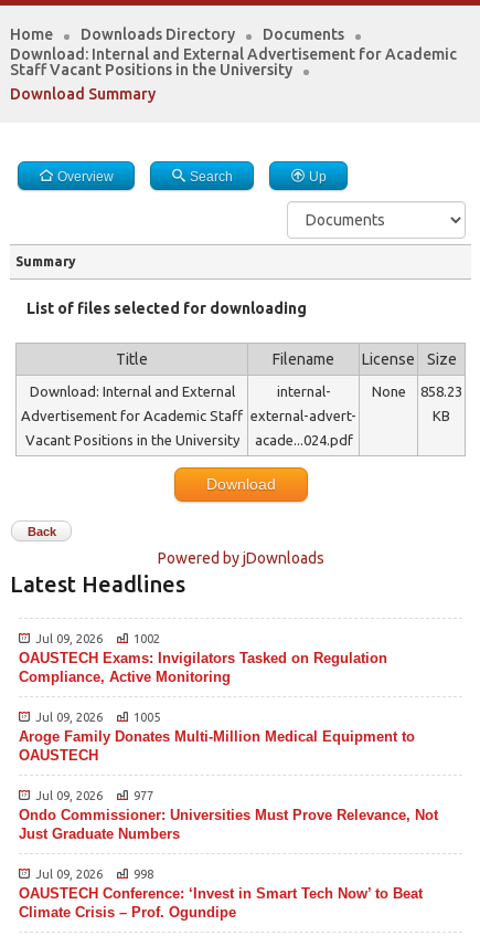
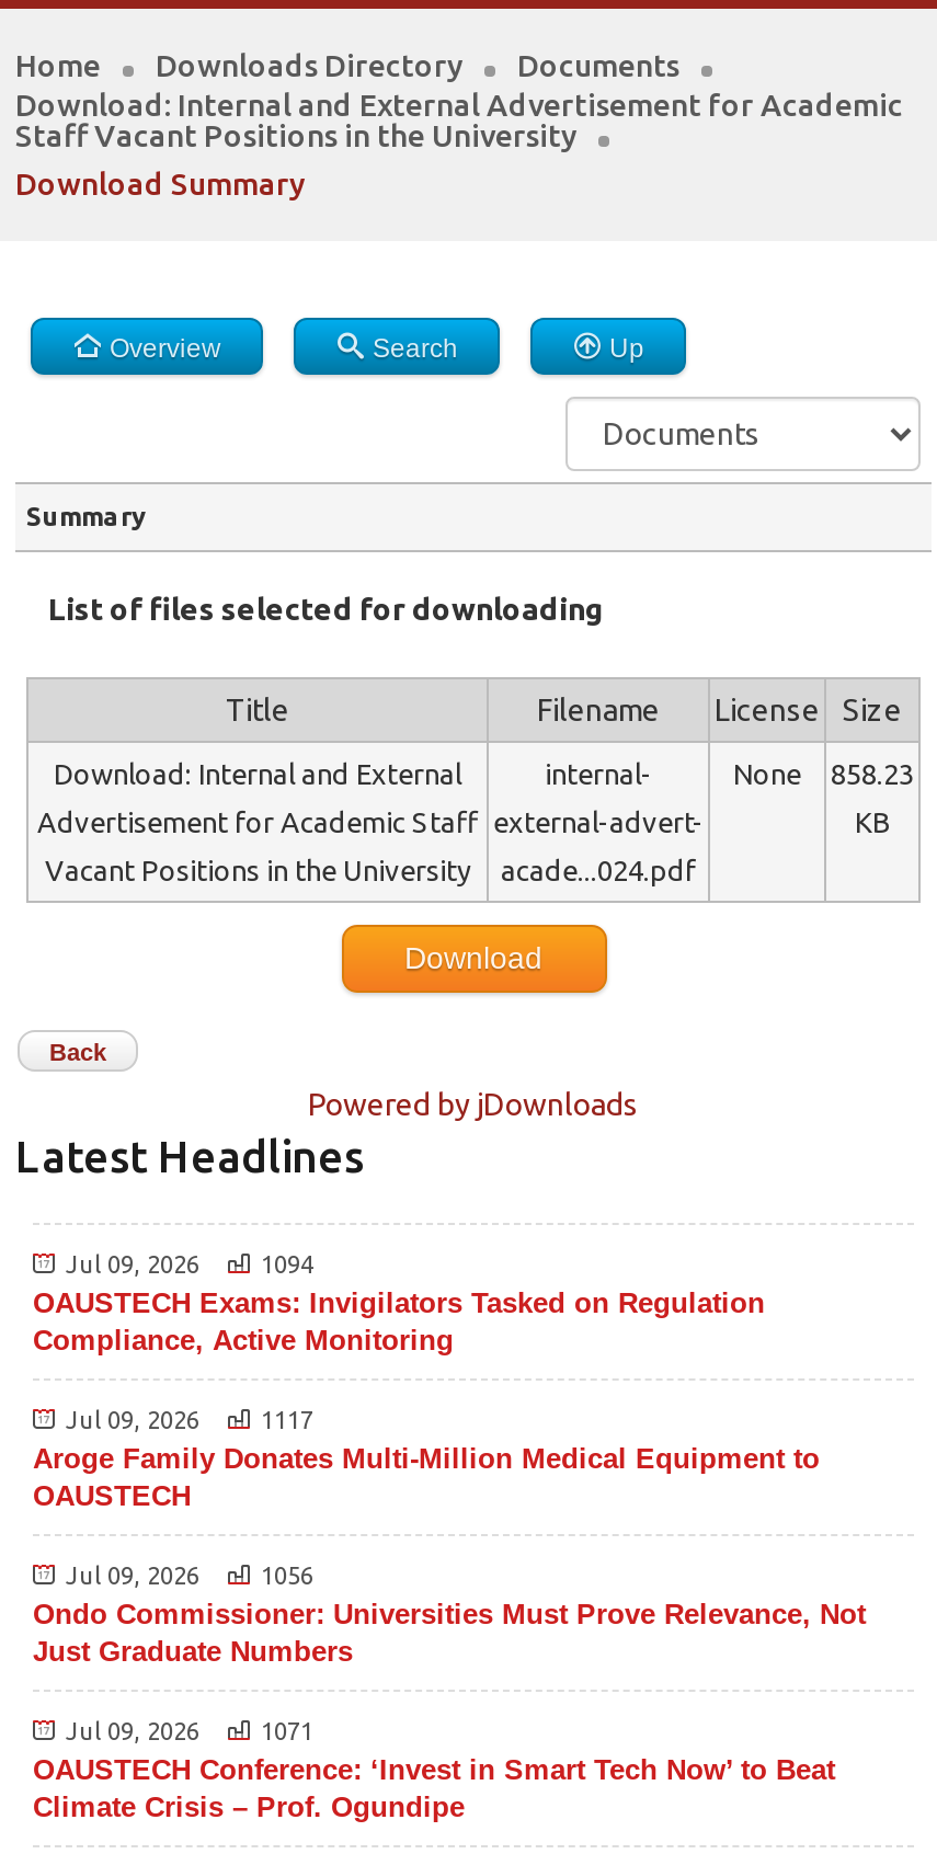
[134,632,160,645] 1002 -> [261,1250,313,1277] 1094
[134,710,160,723] 1005 -> [261,1406,313,1432] 1117
[134,788,153,802] 977 -> [261,1561,313,1588] 1056
[134,867,153,880] 998 -> [261,1717,313,1743] 1071

